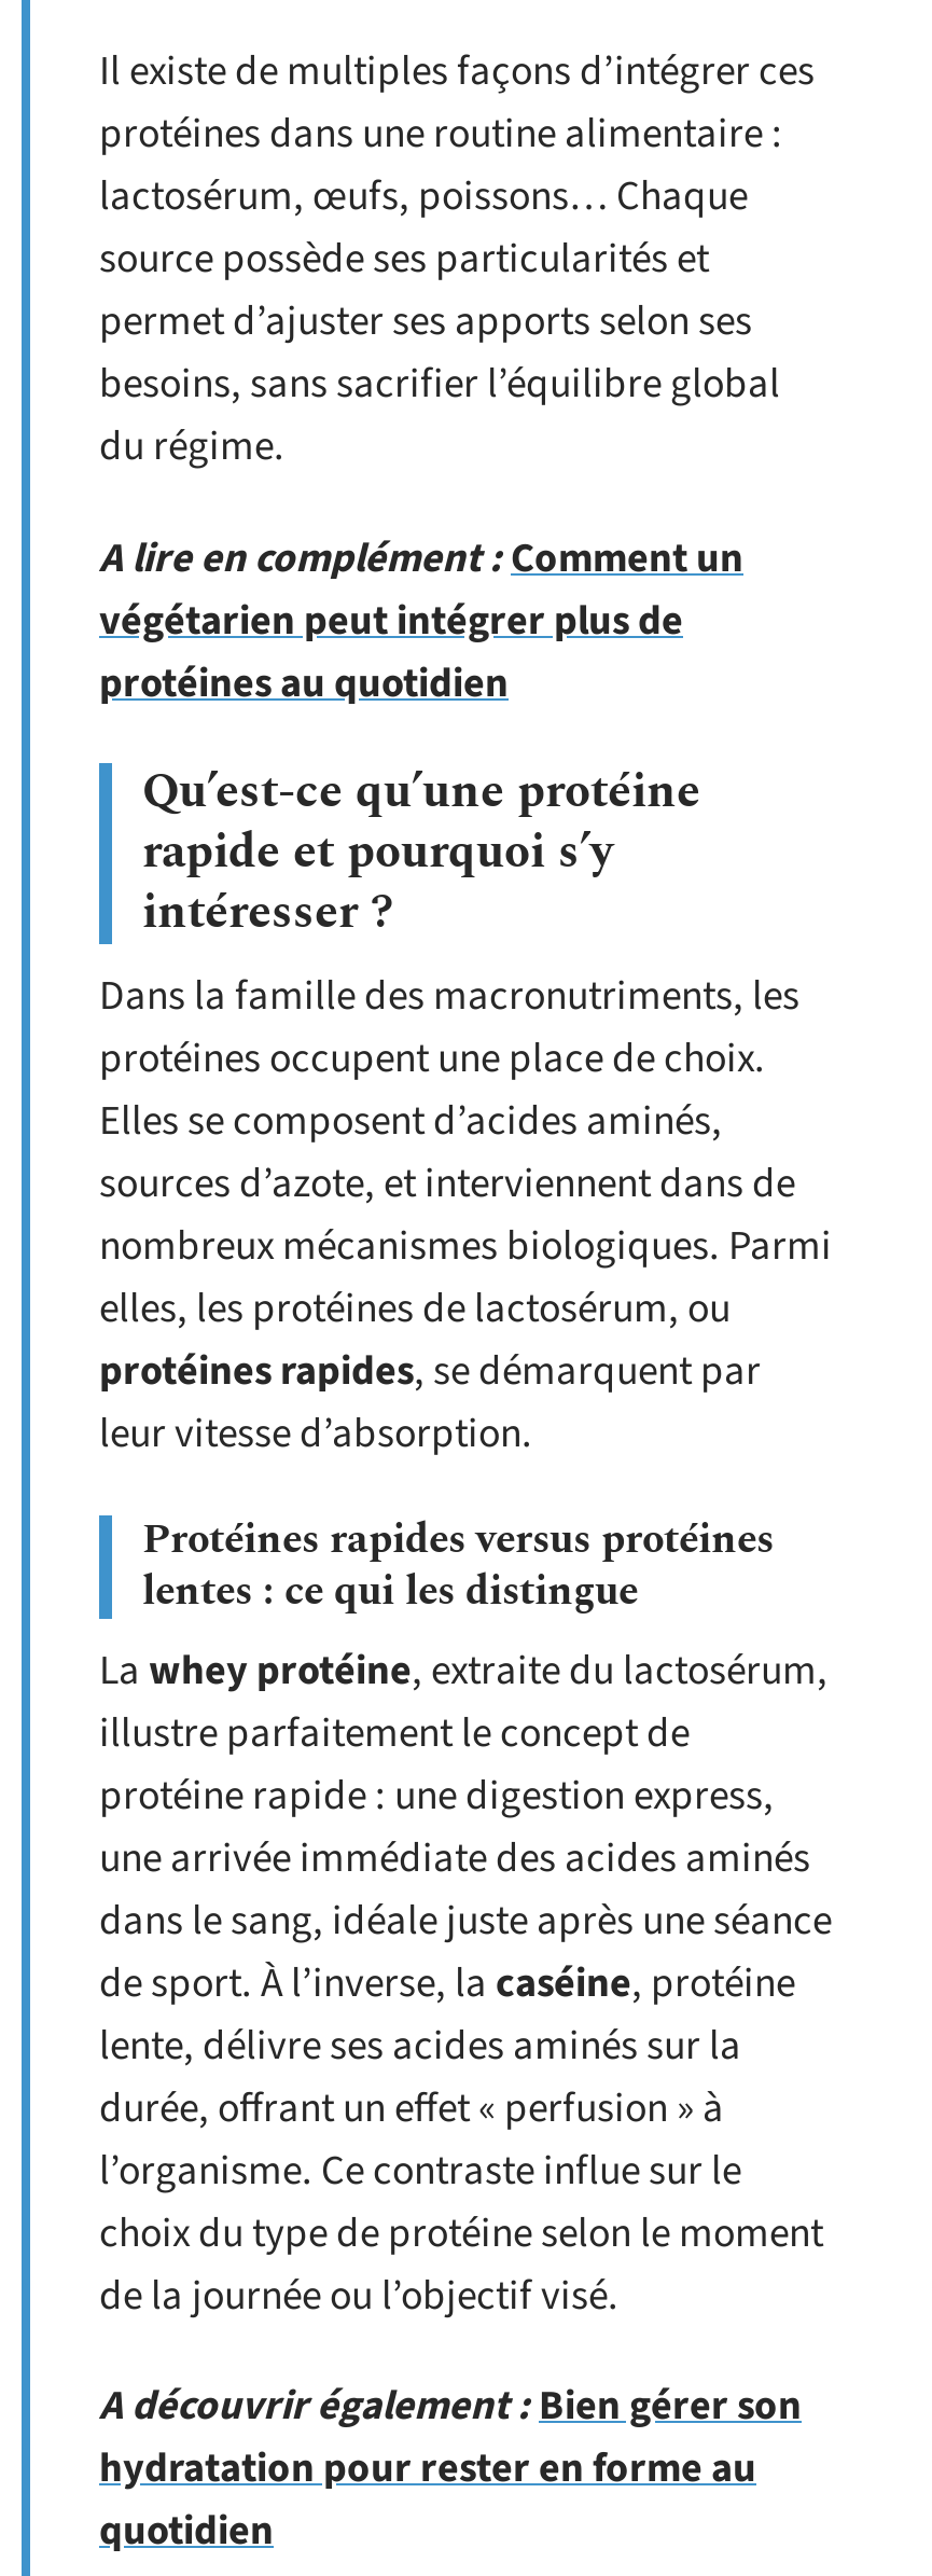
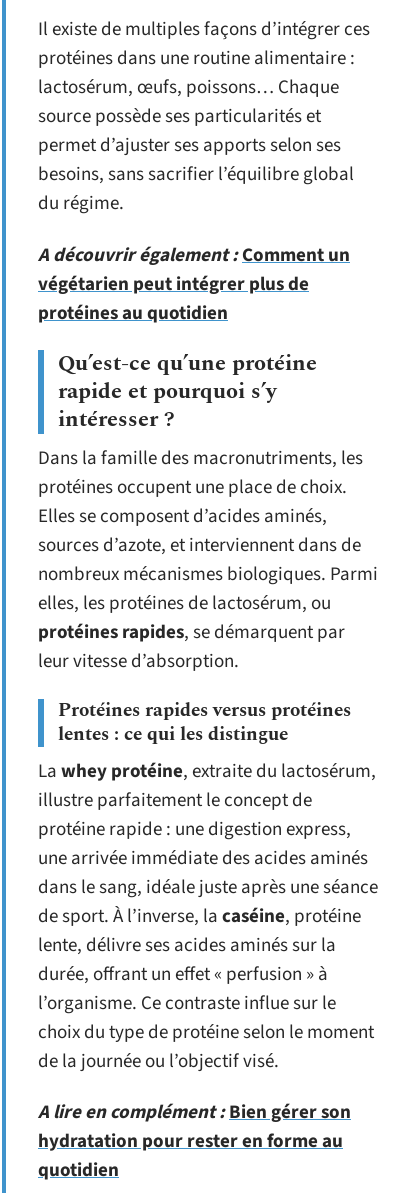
[99,529,743,587] A lire en complément : Comment un -> [38,241,350,268] A découvrir également : Comment un
[99,2378,802,2436] A découvrir également : Bien gérer son -> [38,1099,351,1126] A lire en complément : Bien gérer son

